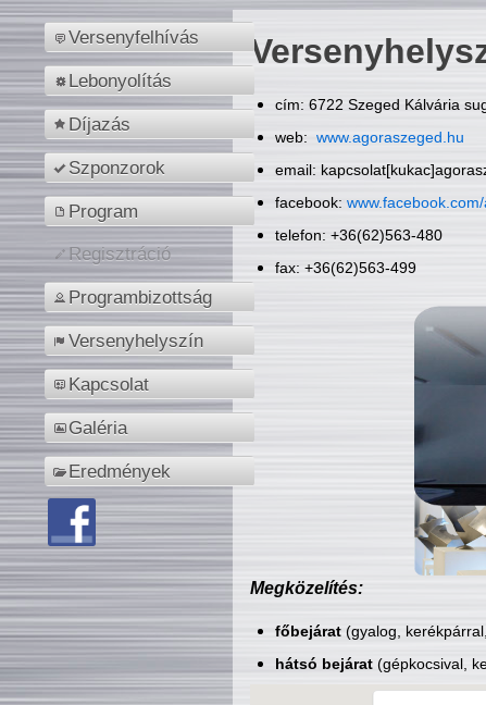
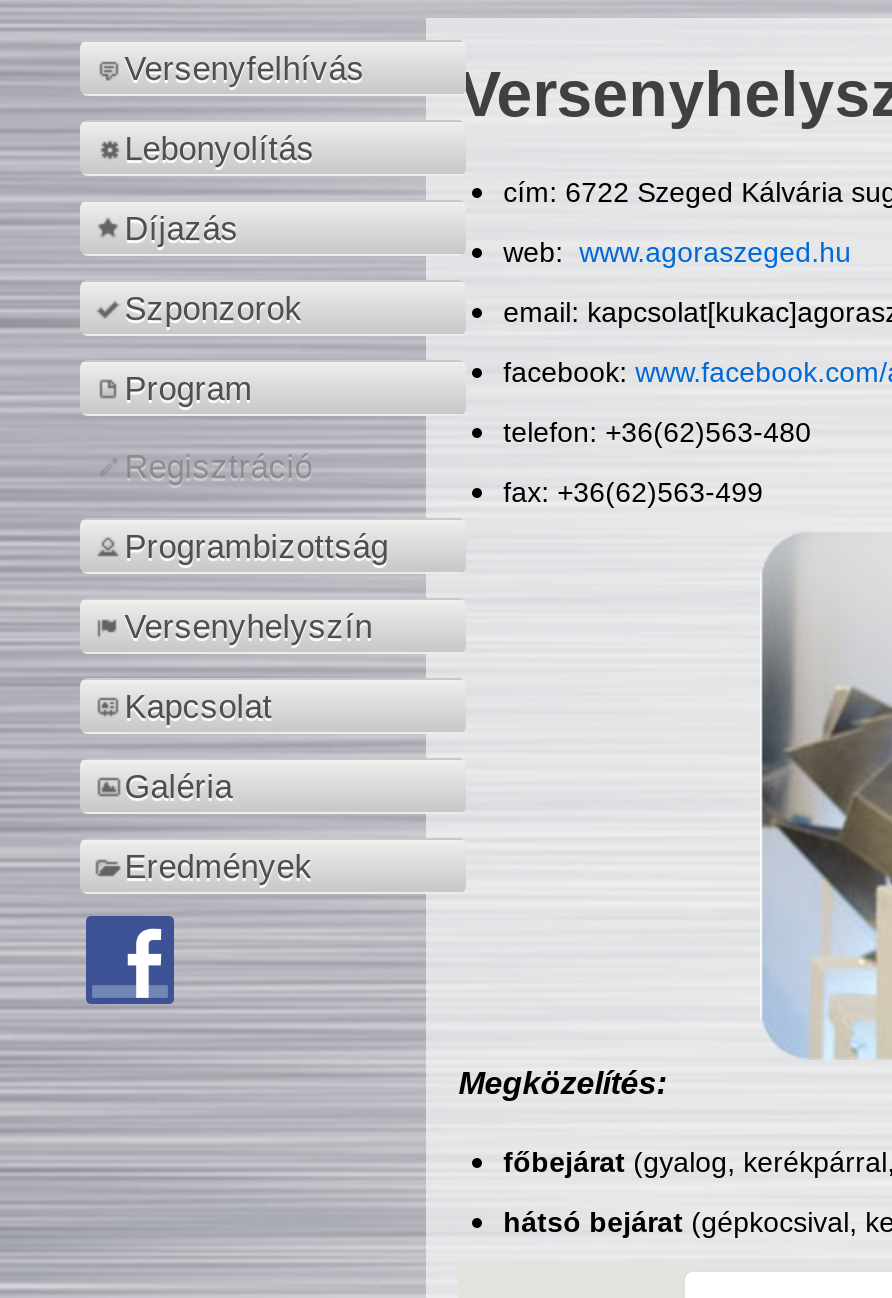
[413,293,483,576] [image] -> [760,534,886,1058] [image]

